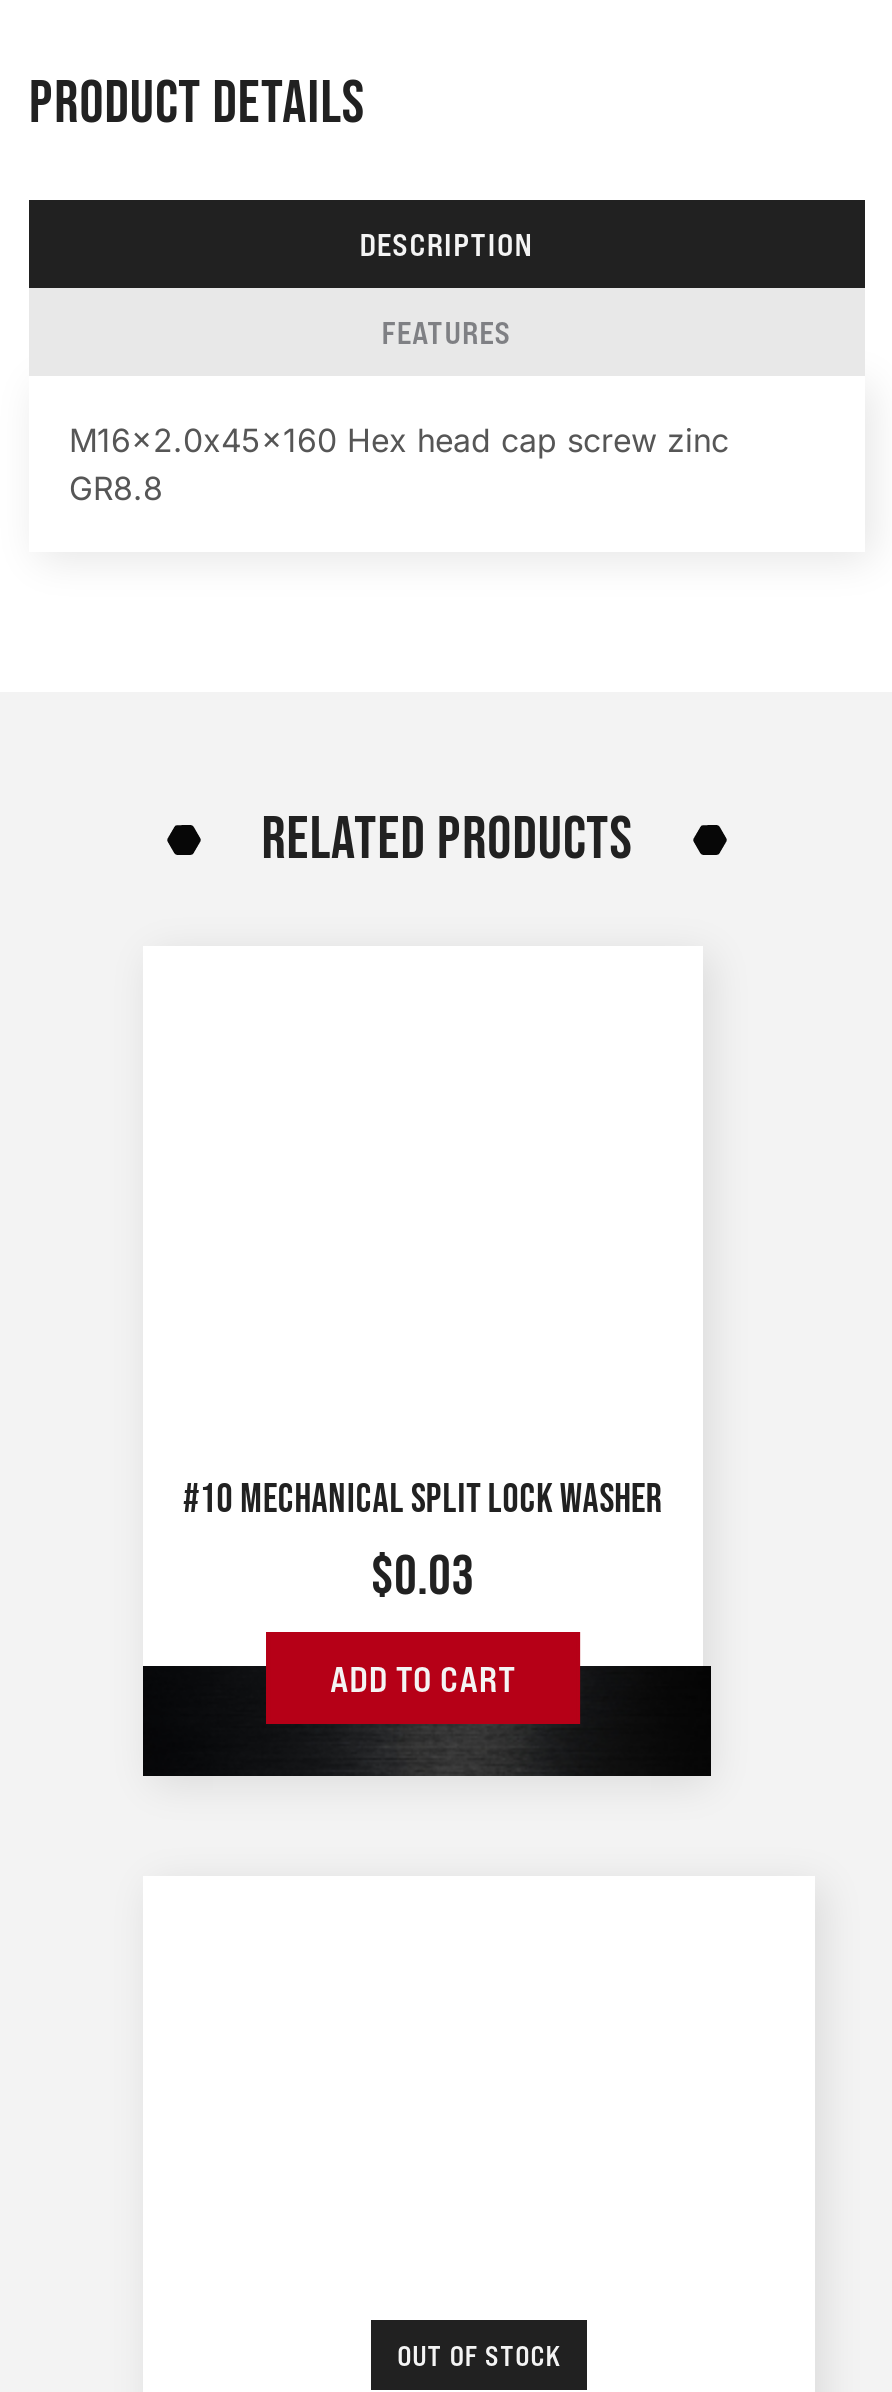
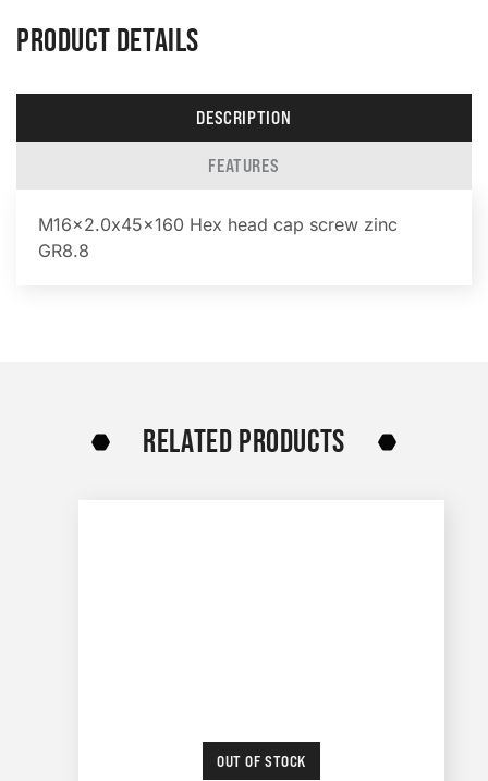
[141,1476,715,1780] [image] | #10 MECHANICAL SPLIT LOCK WASHER | $0.03 | ADD TO CART -> none

